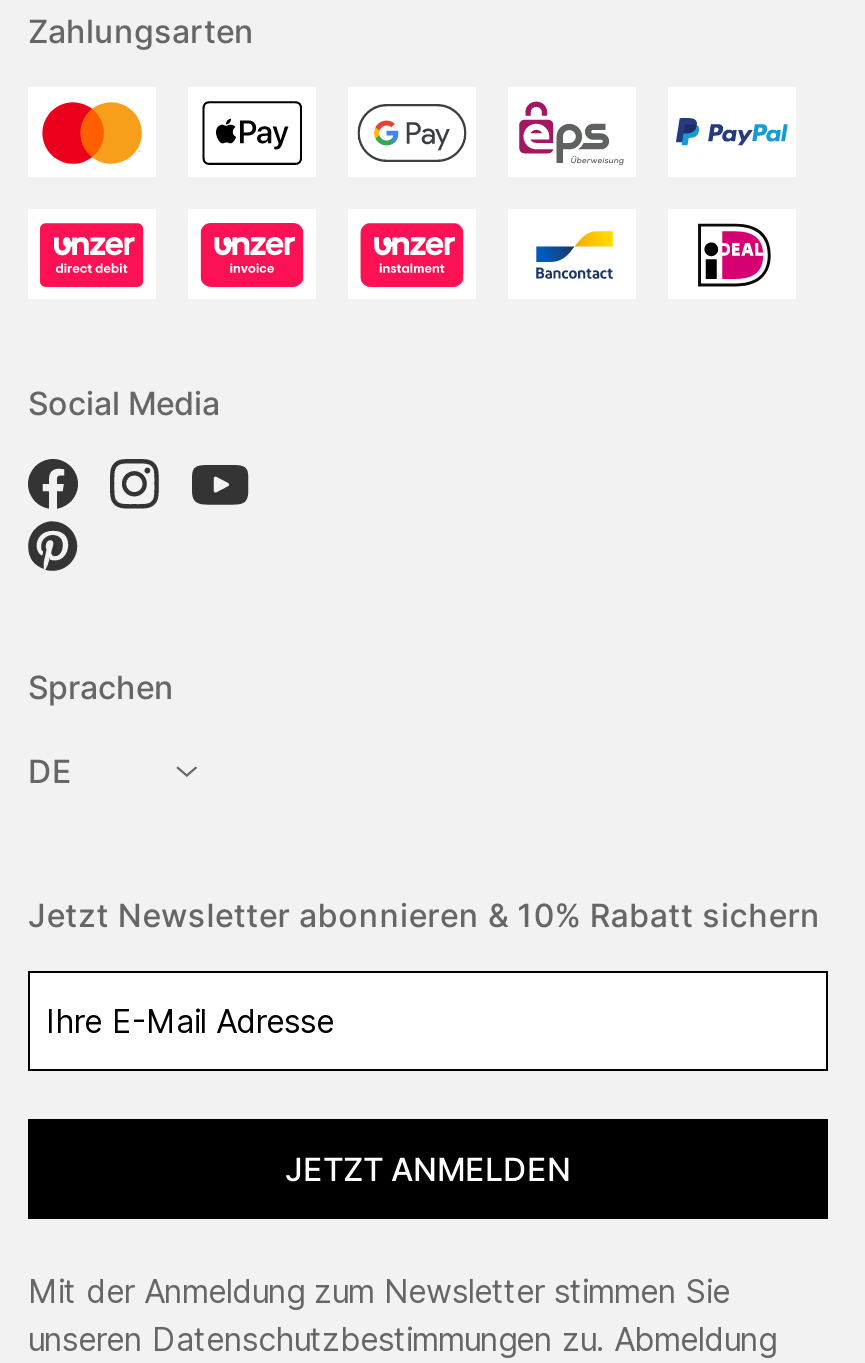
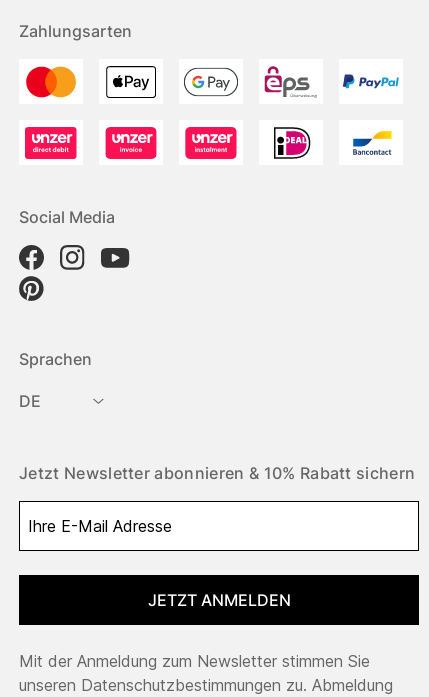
[534,223,616,287] [image] -> [273,126,312,160] [image]
[696,221,774,289] [image] -> [352,127,393,159] [image]

